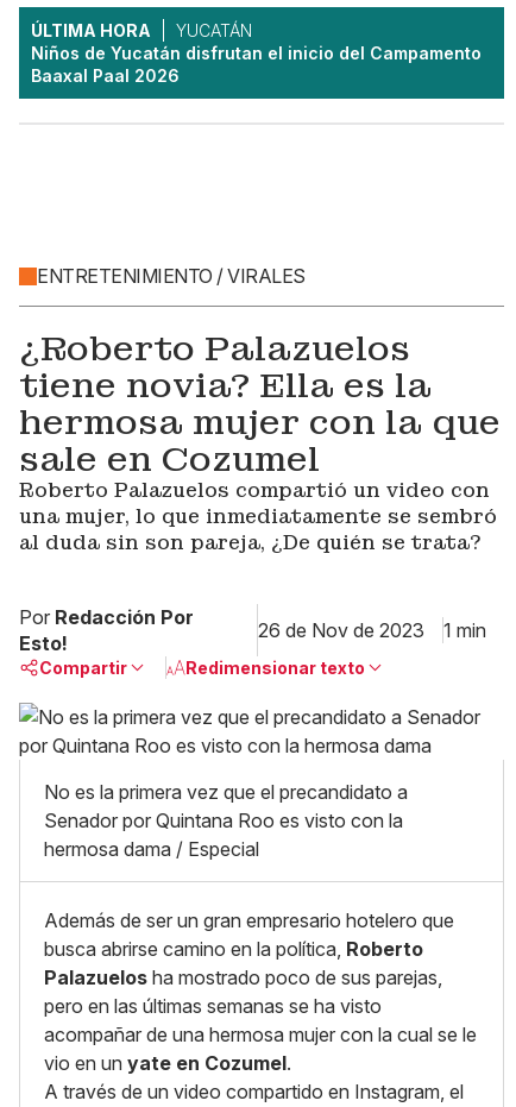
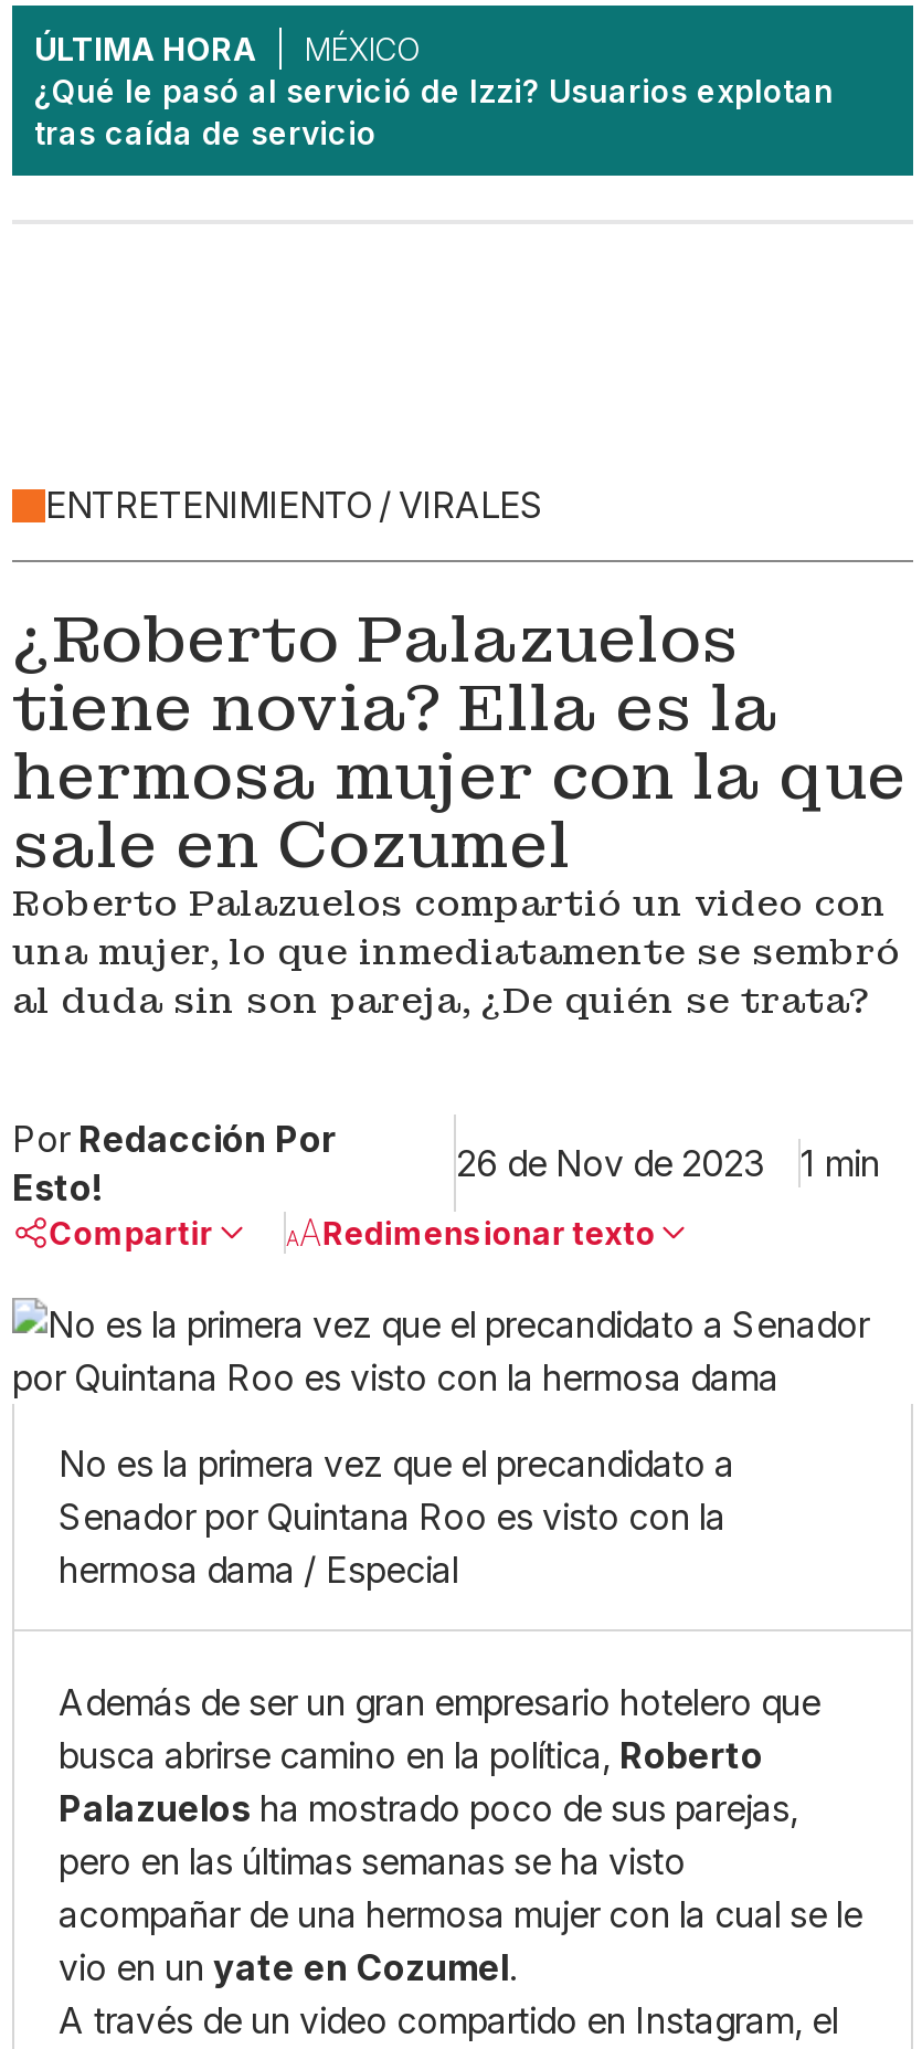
[31,20,482,86] YUCATÁN | Niños de Yucatán disfrutan el inicio del Campamento | Baaxal Paal 2026 -> [34,30,834,151] MÉXICO | ¿Qué le pasó al servició de Izzi? Usuarios explotan | tras caída de servicio

